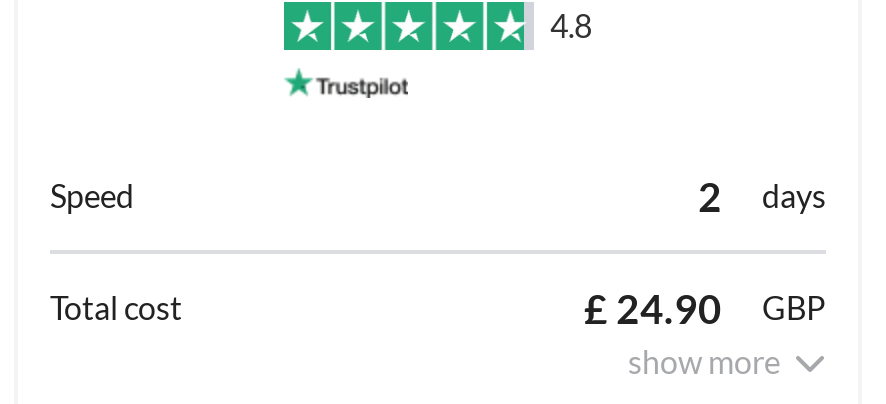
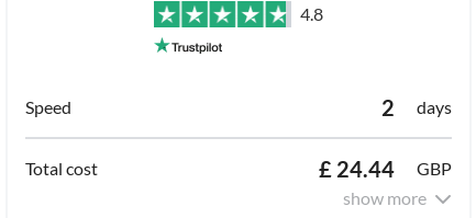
[584,285,826,333] £ 24.90 GBP -> [319,156,452,182] £ 24.44 GBP

